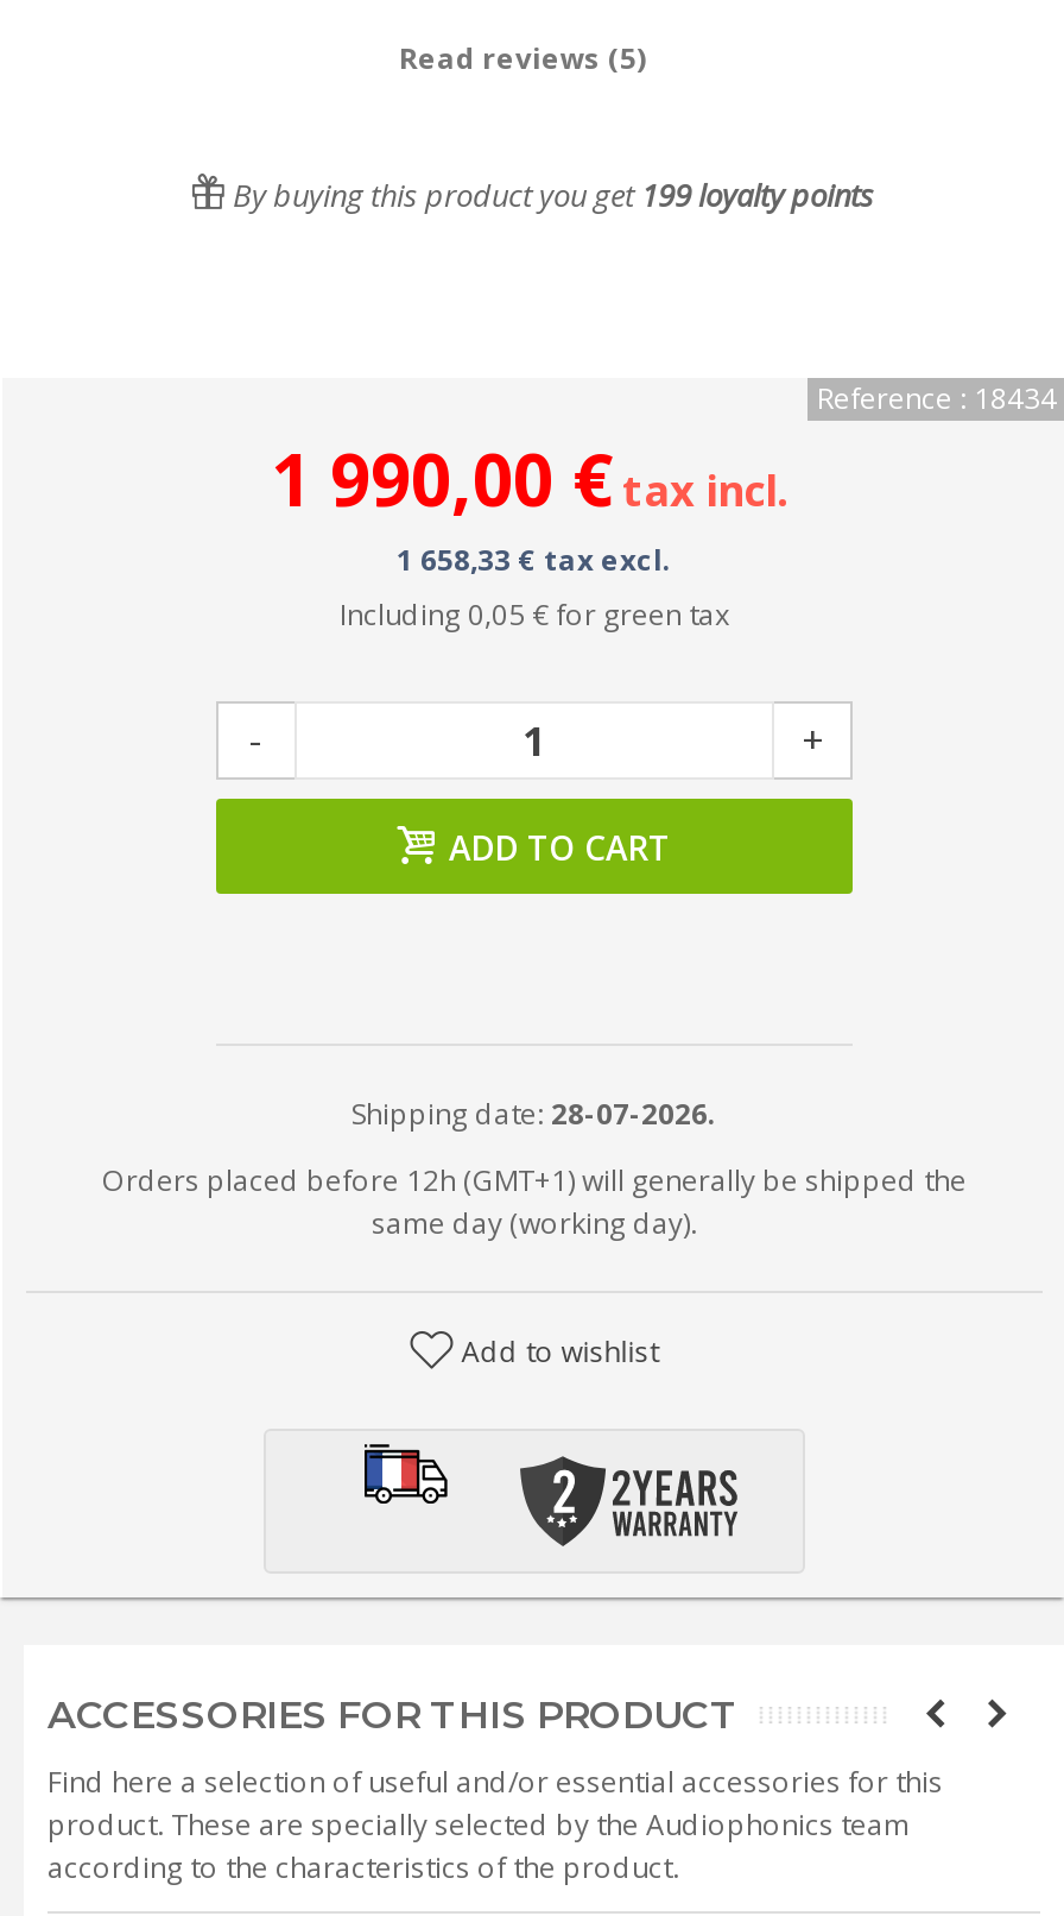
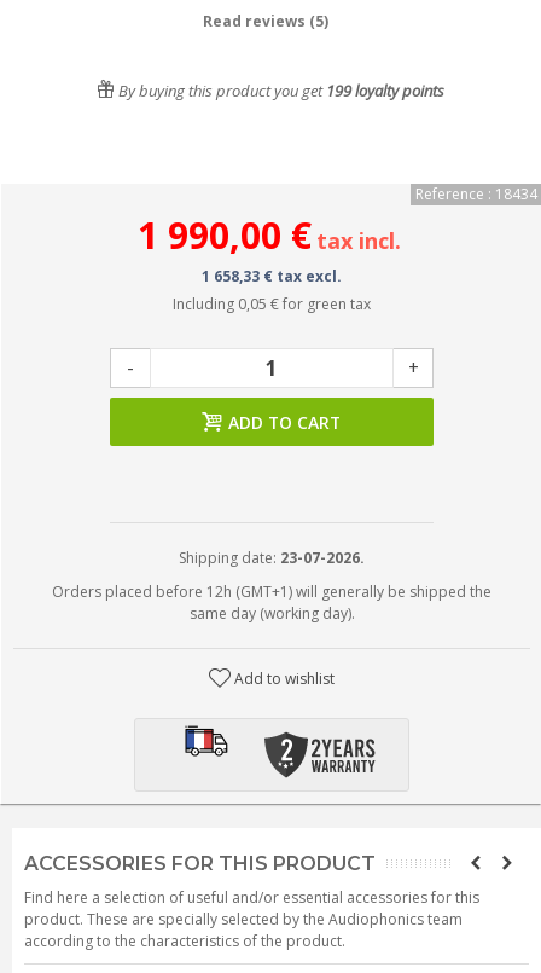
[351,1093,717,1134] Shipping date: 28-07-2026. -> [179,548,365,568] Shipping date: 23-07-2026.

